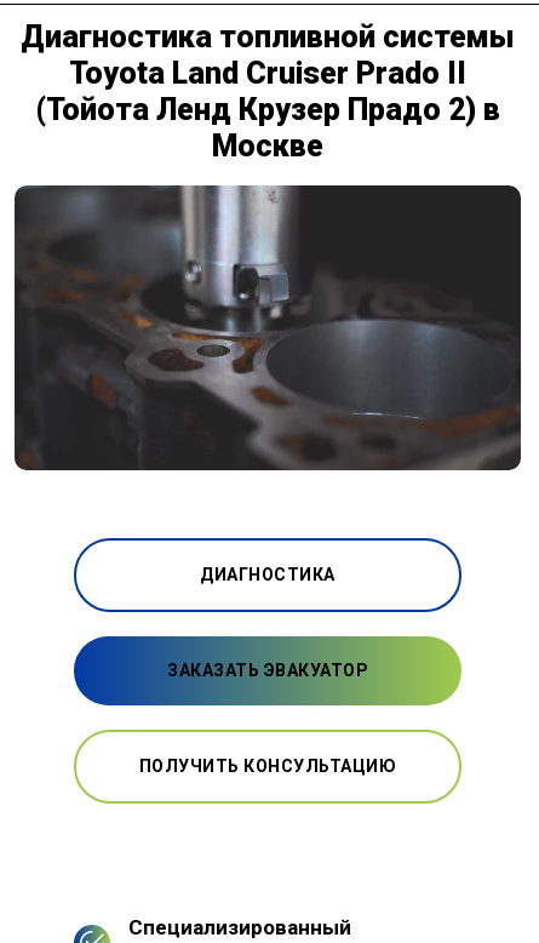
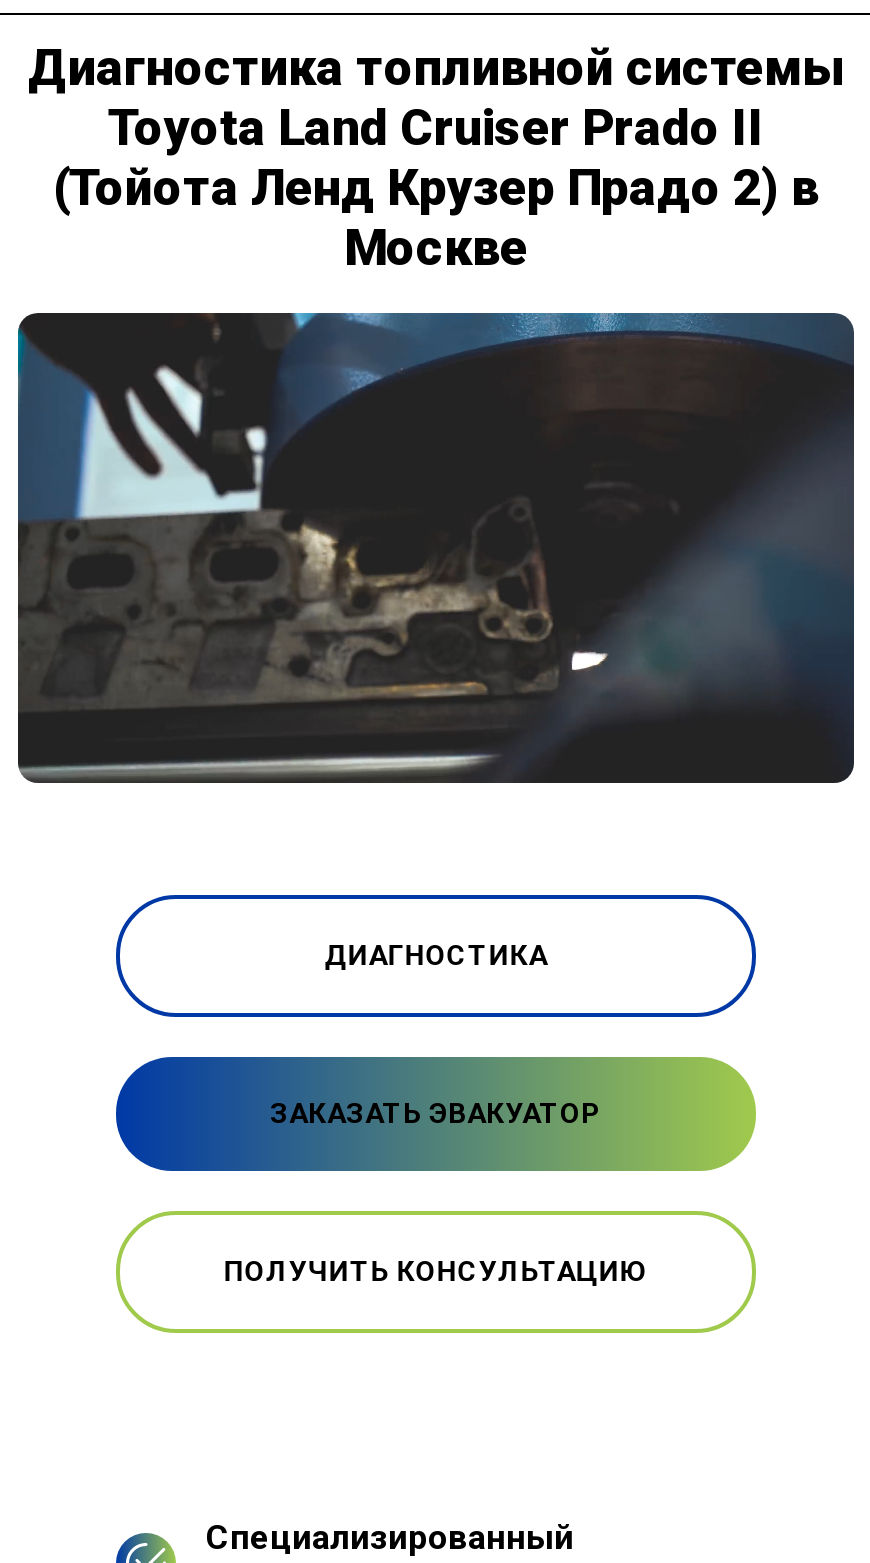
[13,184,521,470] [image] -> [16,311,854,781] [image]

